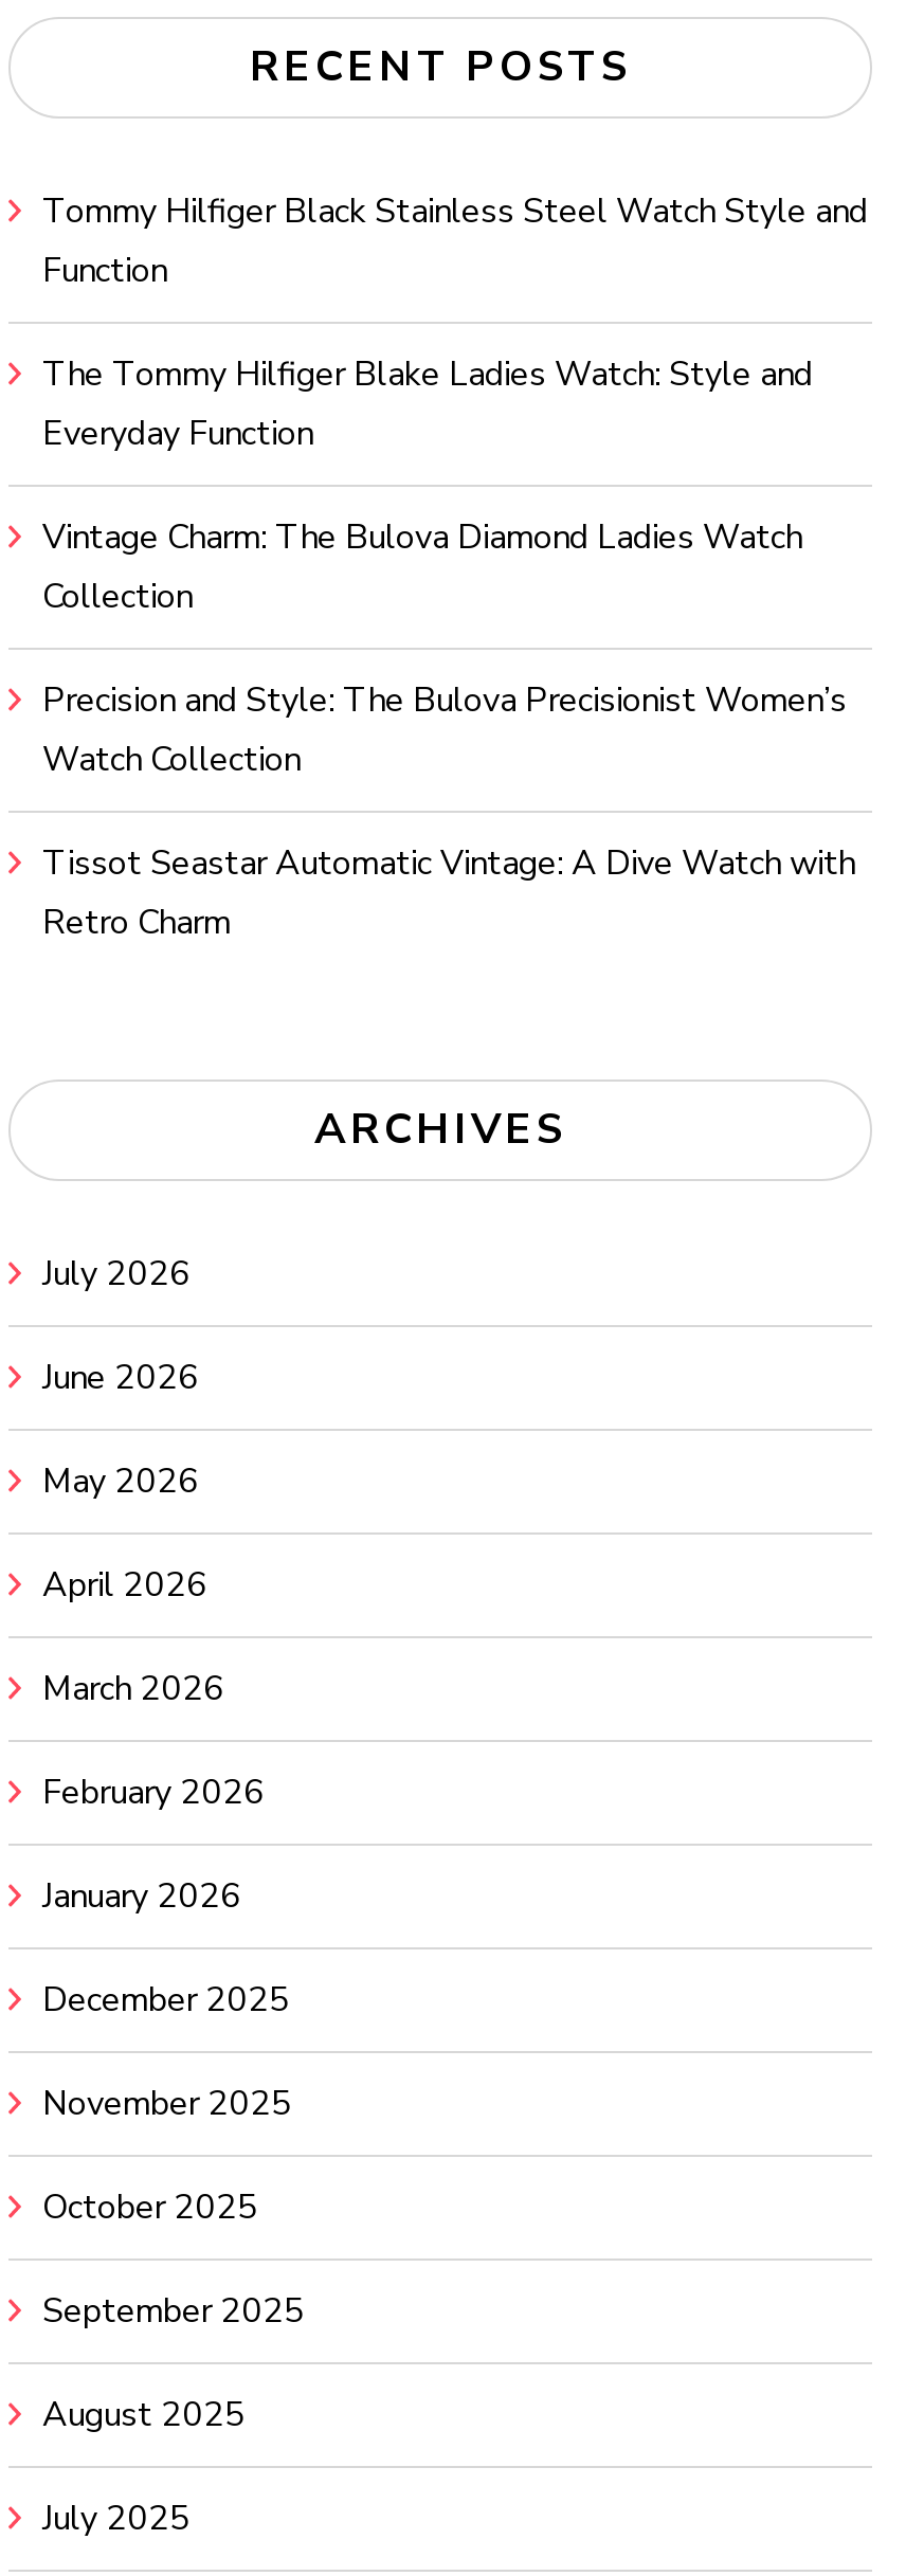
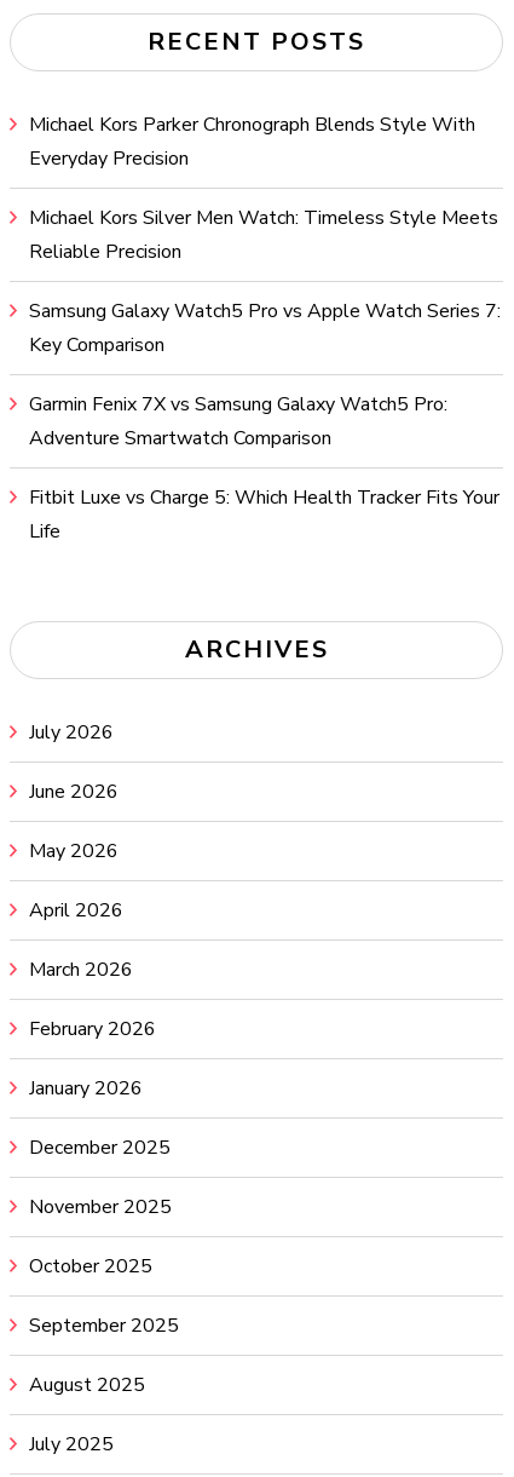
[42,188,868,294] Tommy Hilfiger Black Stainless Steel Watch Style and | Function -> [29,111,475,172] Michael Kors Parker Chronograph Blends Style With | Everyday Precision
[42,351,813,457] The Tommy Hilfiger Blake Ladies Watch: Style and | Everyday Function -> [29,205,498,265] Michael Kors Silver Men Watch: Timeless Style Meets | Reliable Precision
[42,514,802,620] Vintage Charm: The Bulova Diamond Ladies Watch | Collection -> [29,298,501,358] Samsung Galaxy Watch5 Pro vs Apple Watch Series 7: | Key Comparison
[42,677,847,783] Precision and Style: The Bulova Precisionist Women’s | Watch Collection -> [29,391,447,452] Garmin Fenix 7X vs Samsung Galaxy Watch5 Pro: | Adventure Smartwatch Comparison
[42,840,855,946] Tissot Seastar Automatic Vintage: A Dive Watch with | Retro Charm -> [29,484,499,545] Fitbit Luxe vs Charge 5: Which Health Tracker Fits Your | Life

